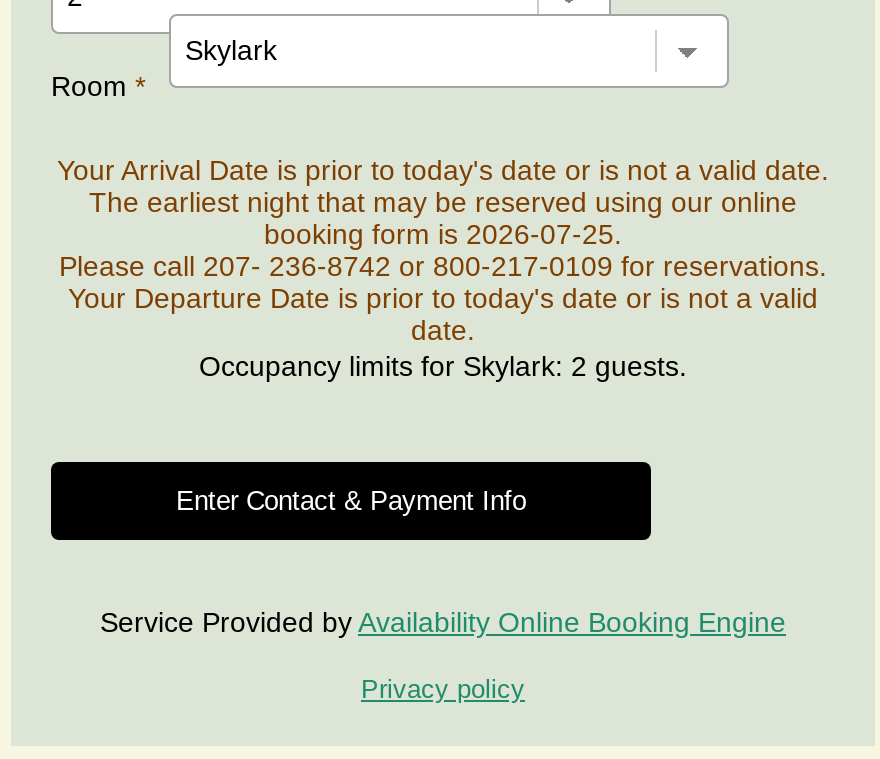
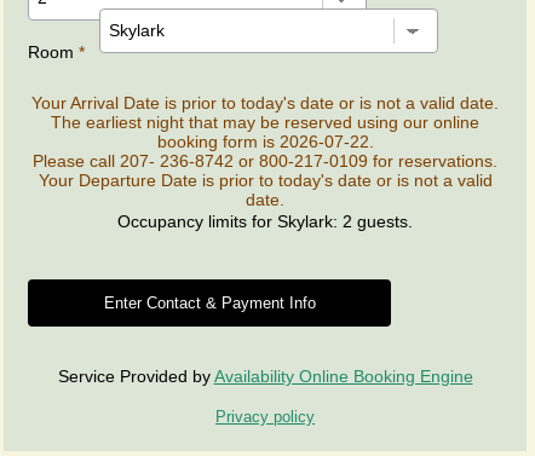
[264,219,622,251] booking form is 2026-07-25. -> [157,132,373,152] booking form is 2026-07-22.

